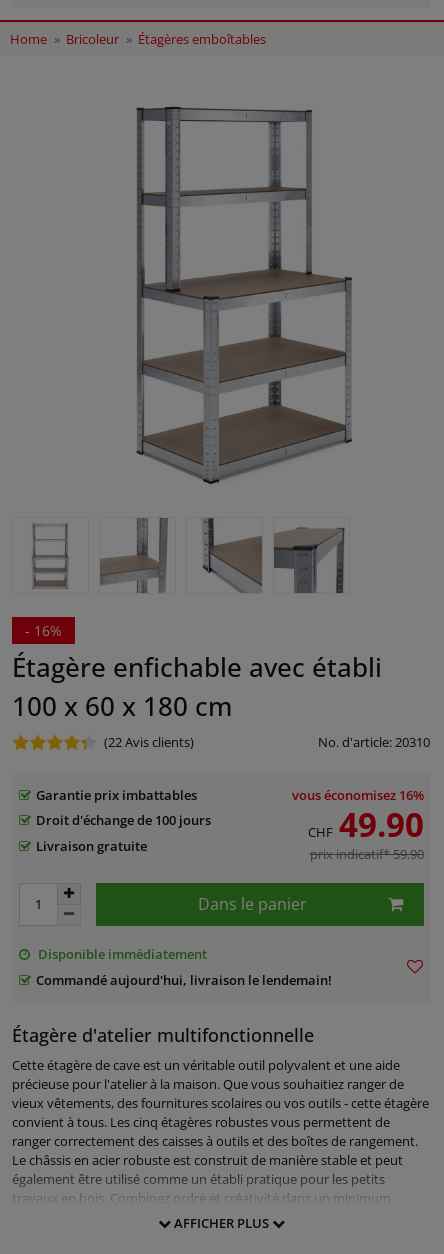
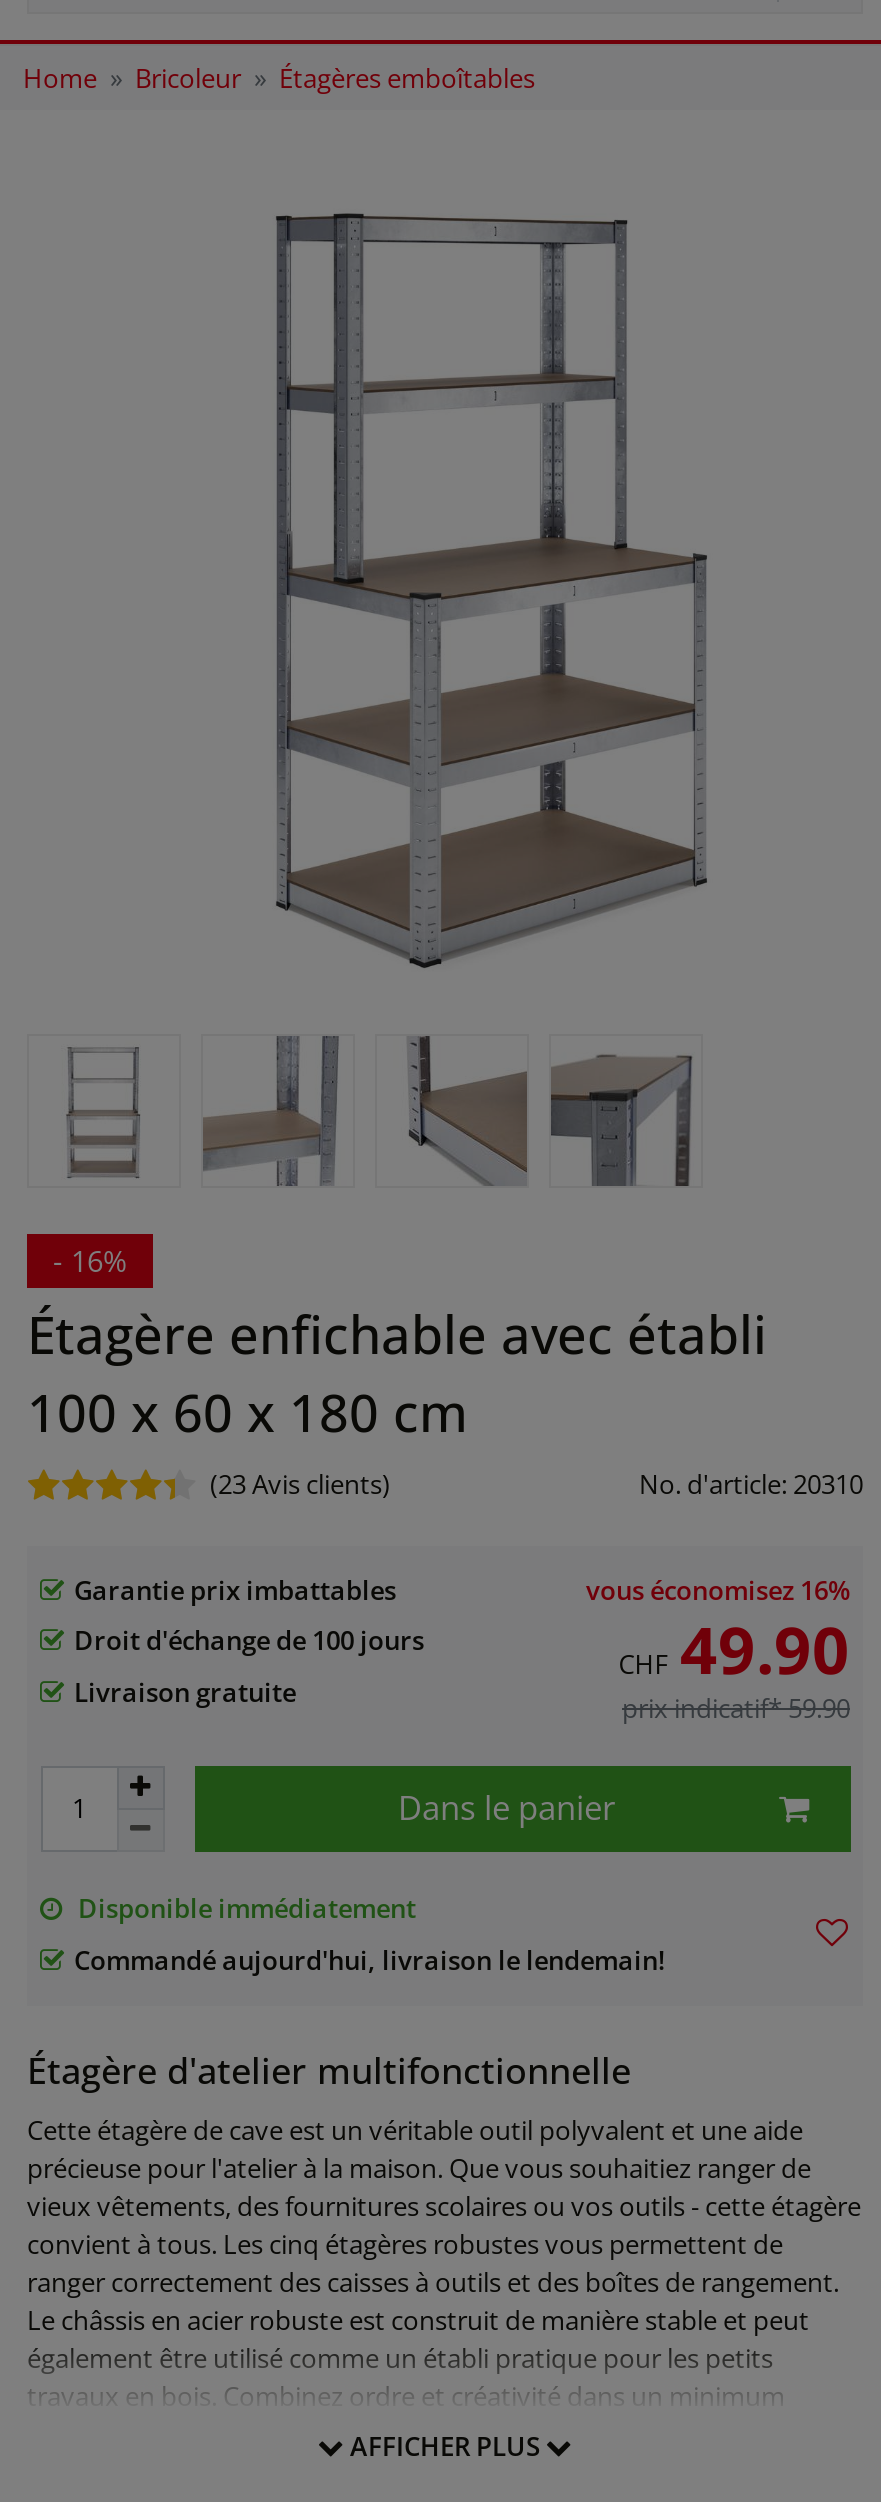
[103,733,193,751] (22 Avis clients) -> [210,1466,390,1502] (23 Avis clients)

